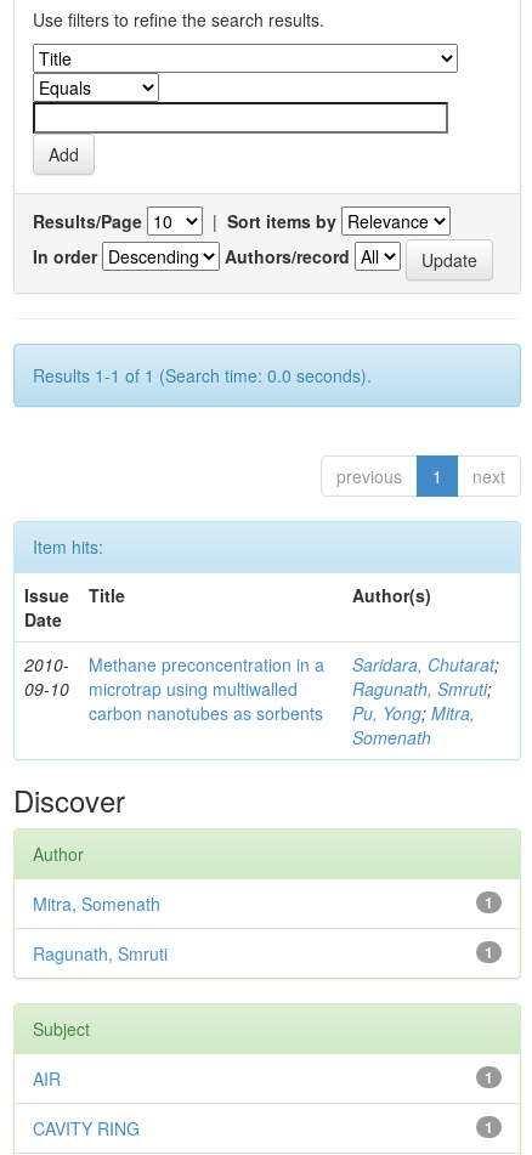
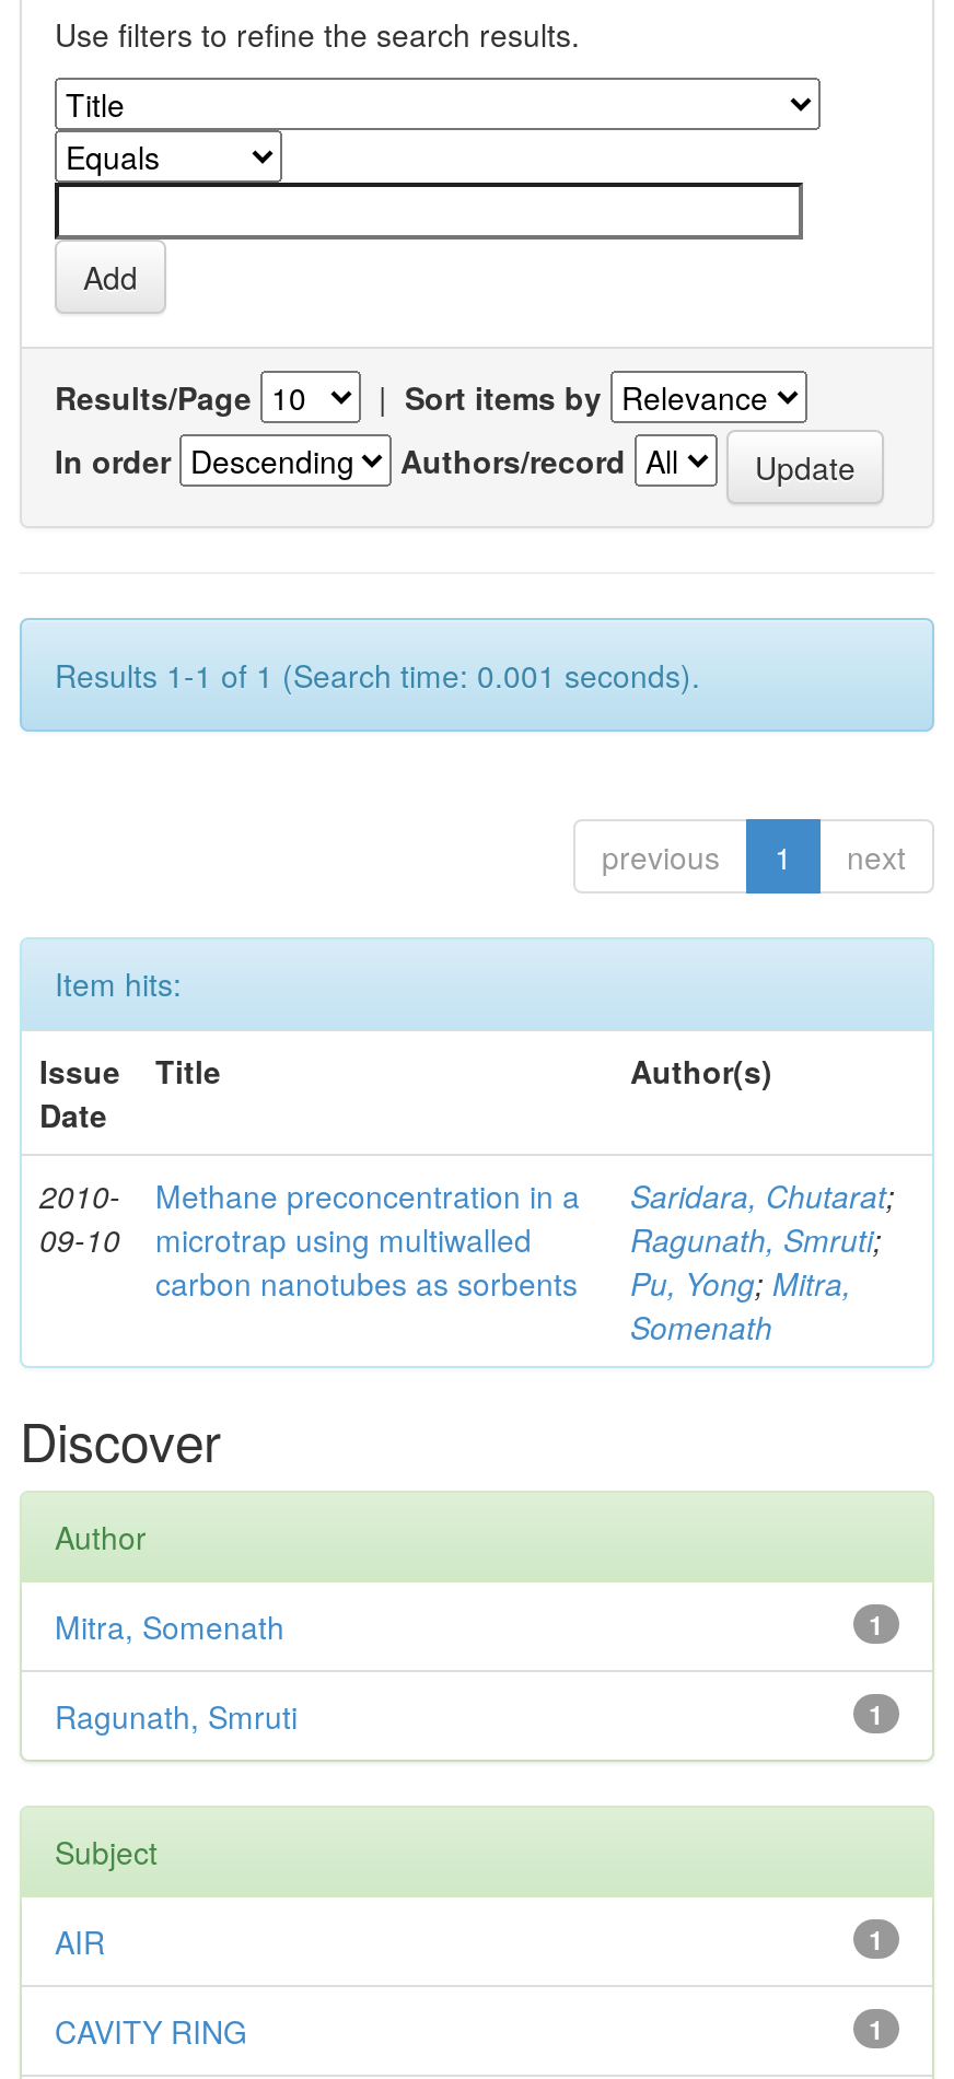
[33,363,372,387] Results 1-1 of 1 (Search time: 0.0 seconds). -> [55,652,700,696] Results 1-1 of 1 (Search time: 0.001 seconds).

